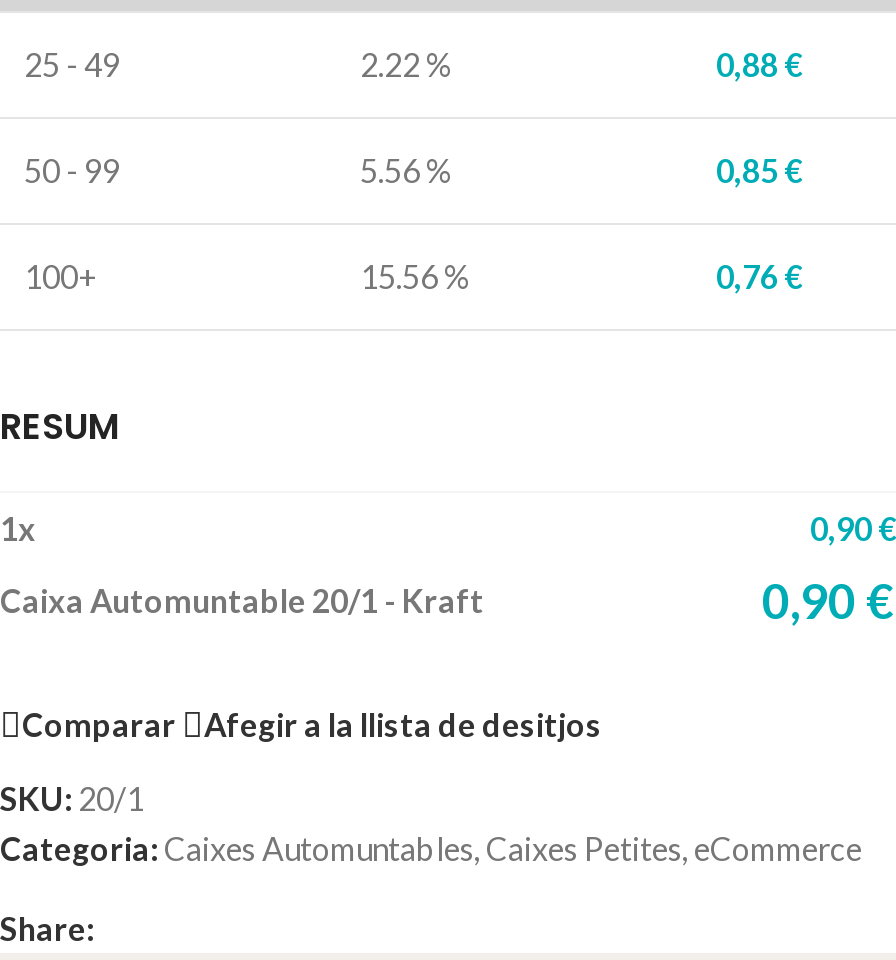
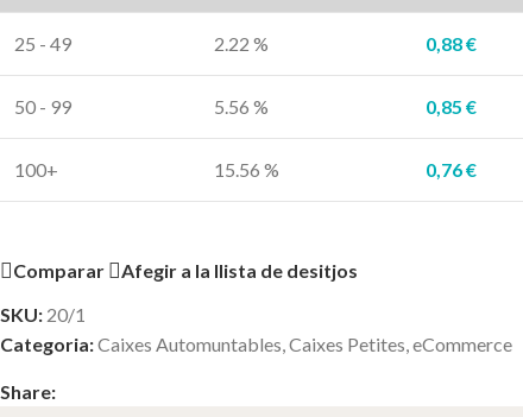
[0,400,896,628] RESUM | 1x | 0,90 € | Caixa Automuntable 20/1 - Kraft | 0,90 € -> none

